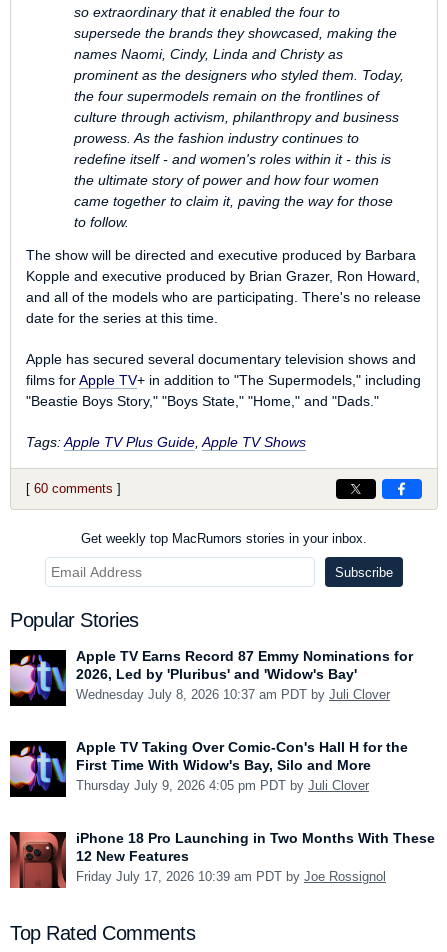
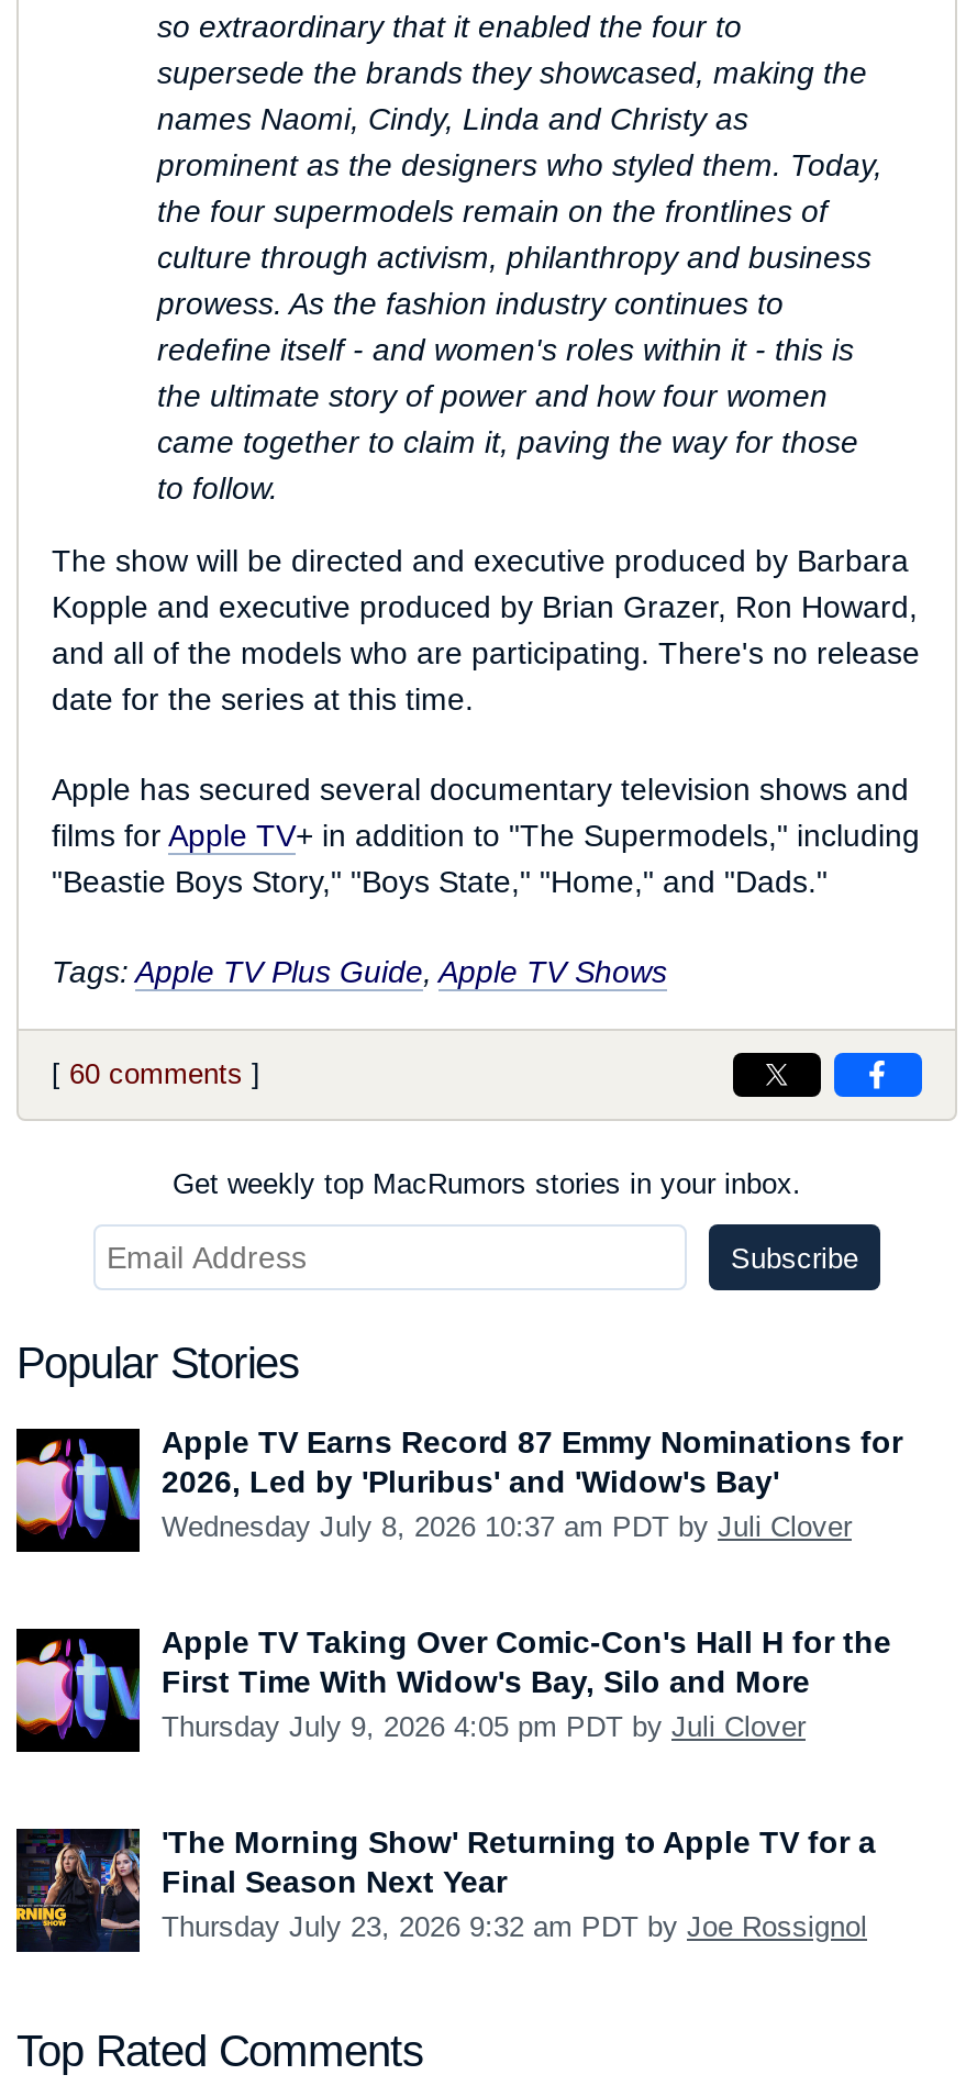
[9,829,435,889] [image] | iPhone 18 Pro Launching in Two Months With These | 12 New Features | Friday July 17, 2026 10:39 am PDT by Joe Rossignol -> [14,1823,876,1954] [image] | 'The Morning Show' Returning to Apple TV for a | Final Season Next Year | Thursday July 23, 2026 9:32 am PDT by Joe Rossignol

